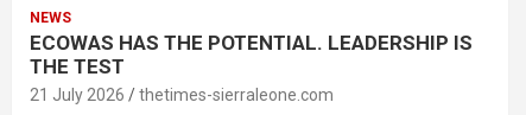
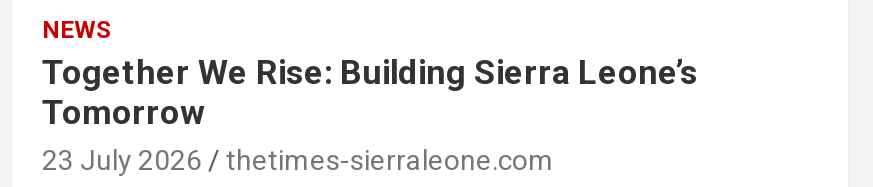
[30,31,473,105] ECOWAS HAS THE POTENTIAL. LEADERSHIP IS | THE TEST | 21 July 2026 -> [42,52,698,176] Together We Rise: Building Sierra Leone’s | Tomorrow | 23 July 2026

